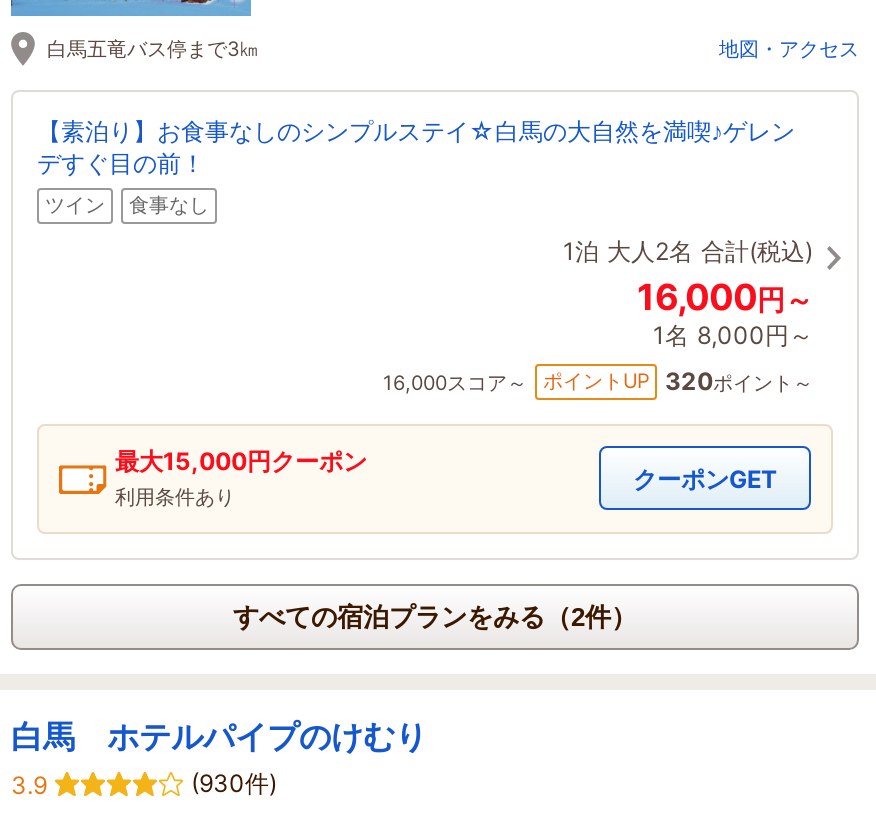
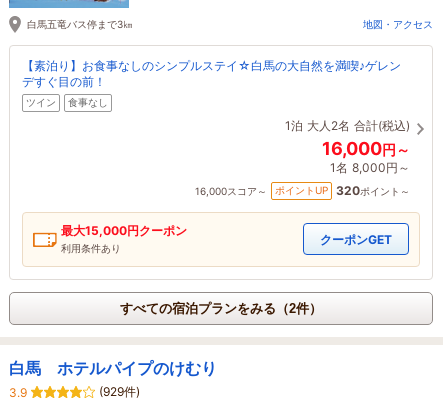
[191,767,277,797] (930件) -> [99,384,140,399] (929件)

